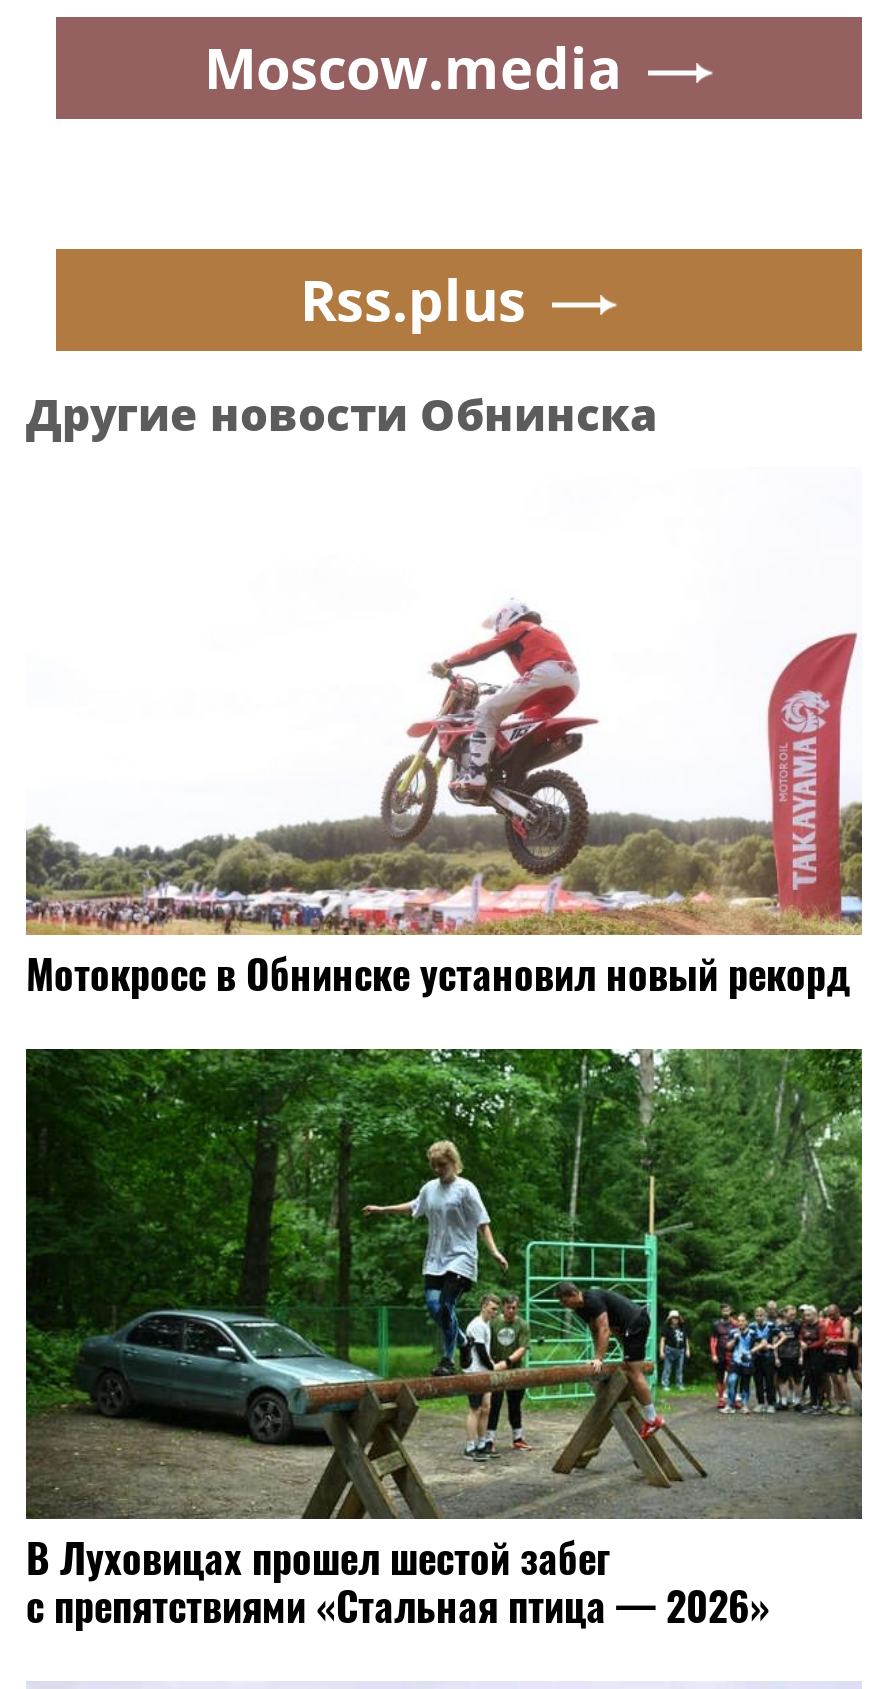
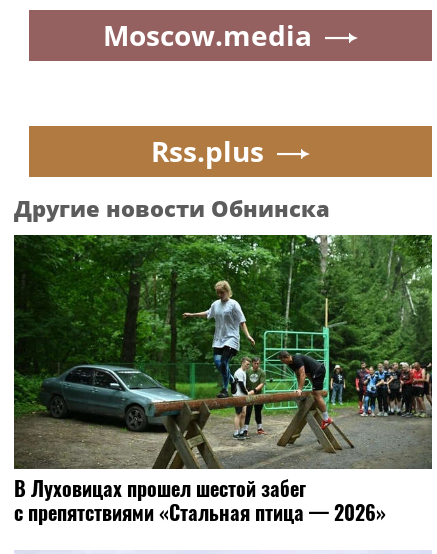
[24,601,862,1004] [image] | Мотокросс в Обнинске установил новый рекорд -> none

